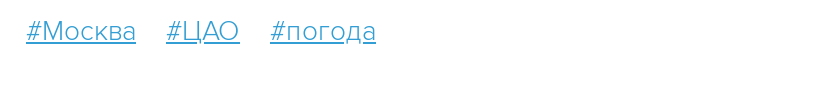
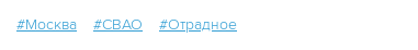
[166,14,376,48] #ЦАО | #погода -> [93,15,237,34] #СВАО | #Отрадное

